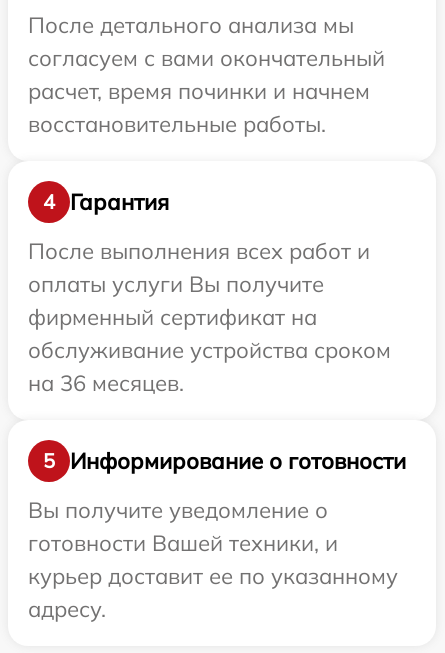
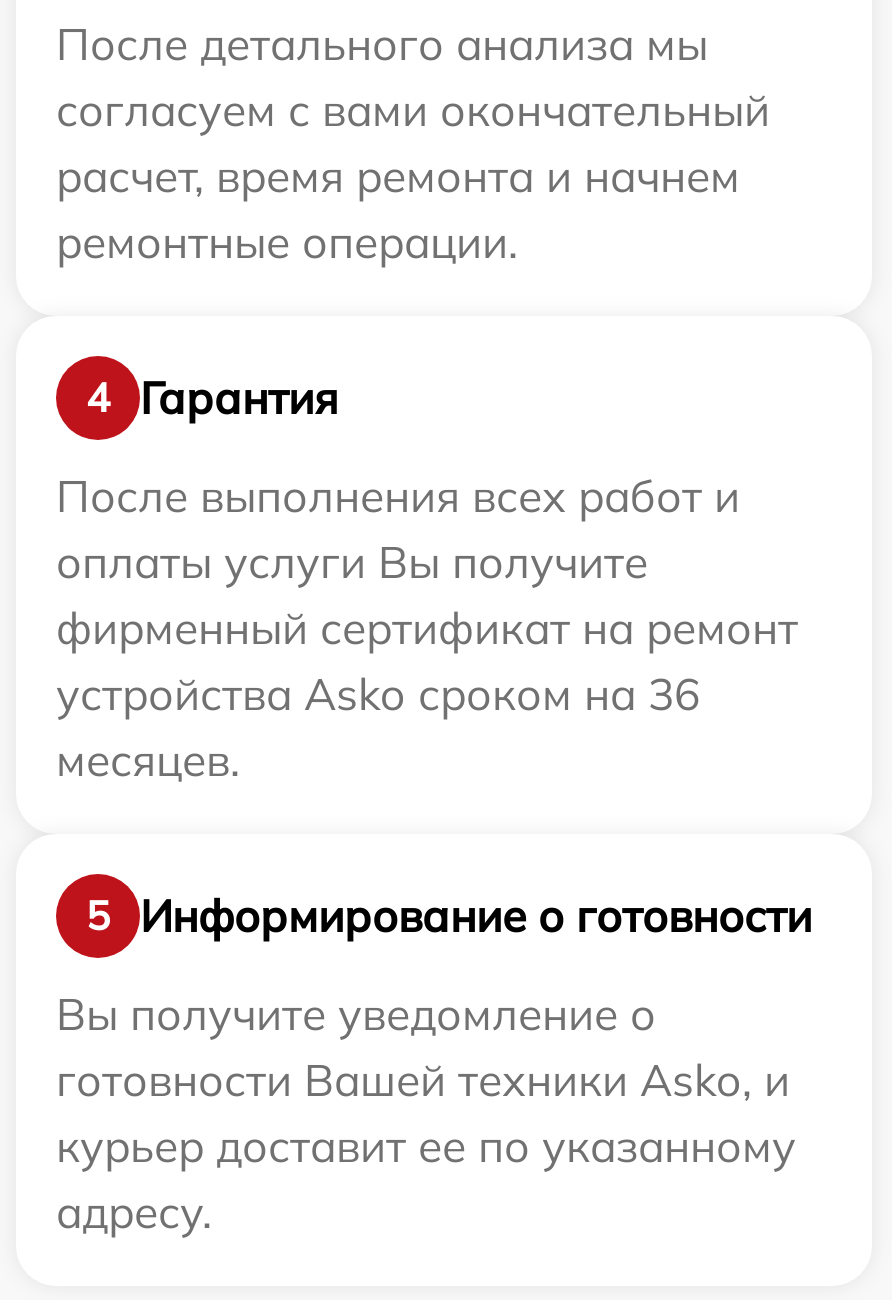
[28,77,370,138] расчет, время починки и начнем | восстановительные работы. -> [56,149,740,271] расчет, время ремонта и начнем | ремонтные операции.
[28,303,391,397] фирменный сертификат на | обслуживание устройства сроком | на 36 месяцев. -> [56,601,798,789] фирменный сертификат на ремонт | устройства Asko сроком на 36 | месяцев.
[28,529,338,557] готовности Вашей техники, и -> [56,1053,790,1109] готовности Вашей техники Asko, и

